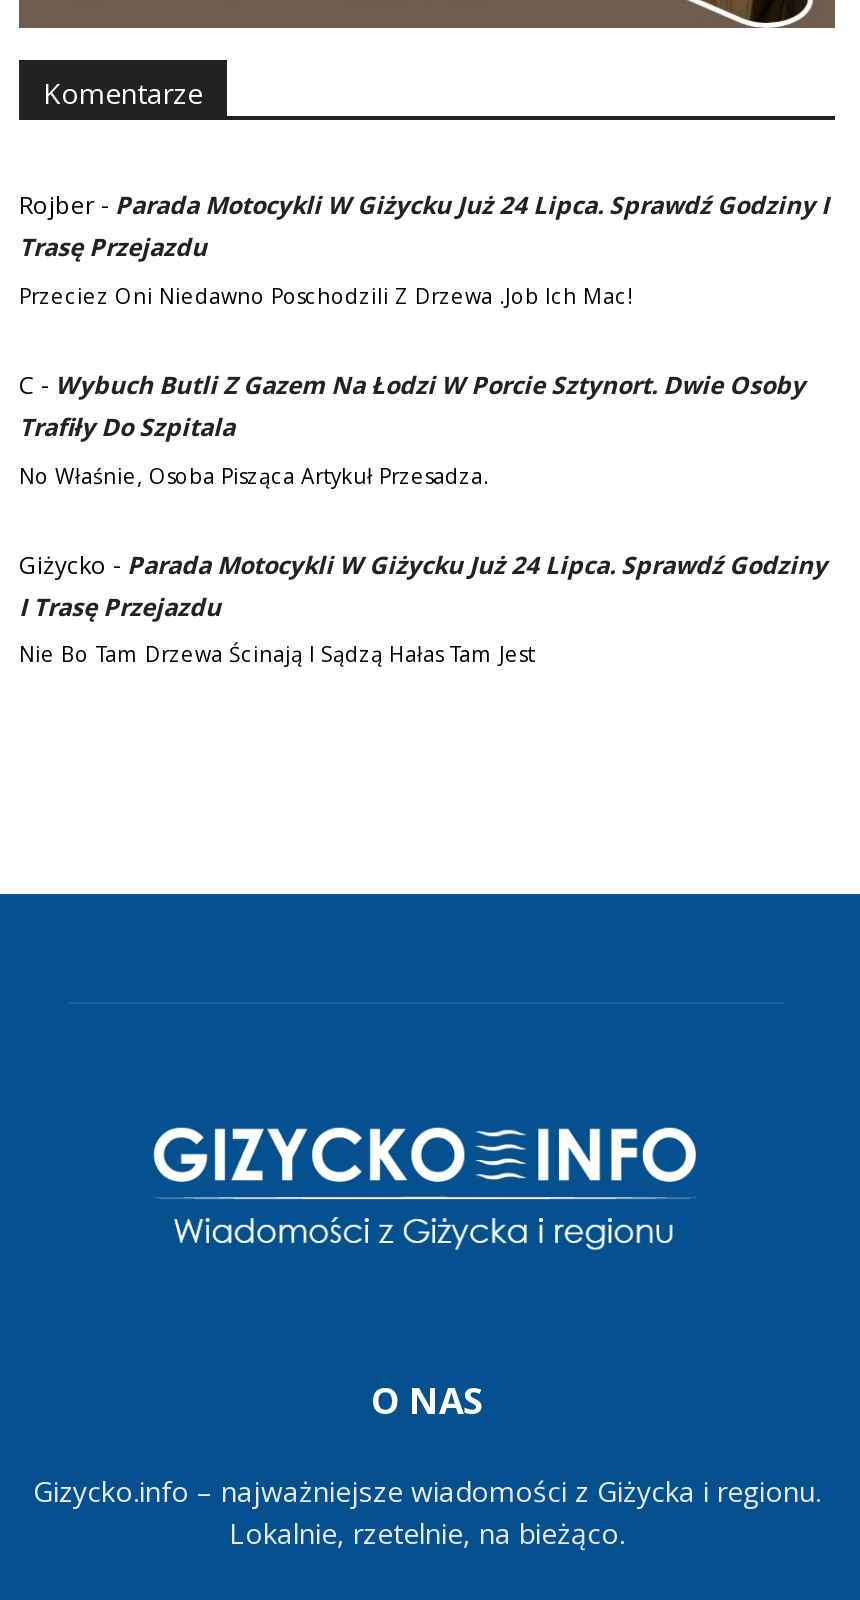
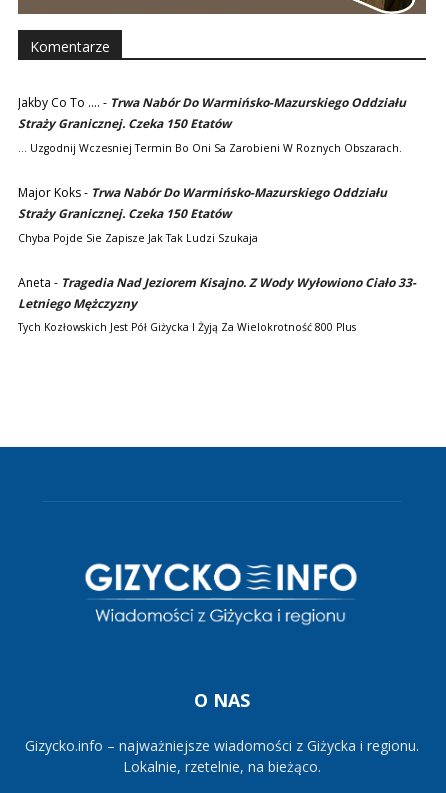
[19,188,829,264] Rojber - Parada Motocykli W Giżycku Już 24 Lipca. Sprawdź Godziny I | Trasę Przejazdu -> [18,94,406,132] Jakby Co To .... - Trwa Nabór Do Warmińsko-Mazurskiego Oddziału | Straży Granicznej. Czeka 150 Etatów
[19,282,633,310] Przeciez Oni Niedawno Poschodzili Z Drzewa .Job Ich Mac! -> [18,141,402,155] ... Uzgodnij Wczesniej Termin Bo Oni Sa Zarobieni W Roznych Obszarach.
[19,368,805,444] C - Wybuch Butli Z Gazem Na Łodzi W Porcie Sztynort. Dwie Osoby | Trafiły Do Szpitala -> [18,184,387,222] Major Koks - Trwa Nabór Do Warmińsko-Mazurskiego Oddziału | Straży Granicznej. Czeka 150 Etatów
[19,461,489,489] No Właśnie, Osoba Pisząca Artykuł Przesadza. -> [18,231,258,245] Chyba Pojde Sie Zapisze Jak Tak Ludzi Szukaja
[19,547,827,623] Giżycko - Parada Motocykli W Giżycku Już 24 Lipca. Sprawdź Godziny | I Trasę Przejazdu -> [18,274,416,312] Aneta - Tragedia Nad Jeziorem Kisajno. Z Wody Wyłowiono Ciało 33- | Letniego Mężczyzny
[19,641,535,669] Nie Bo Tam Drzewa Ścinają I Sądzą Hałas Tam Jest -> [18,320,356,334] Tych Kozłowskich Jest Pół Giżycka I Żyją Za Wielokrotność 800 Plus

